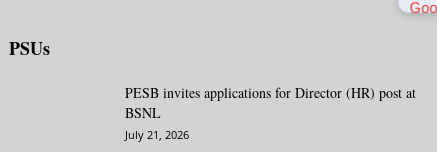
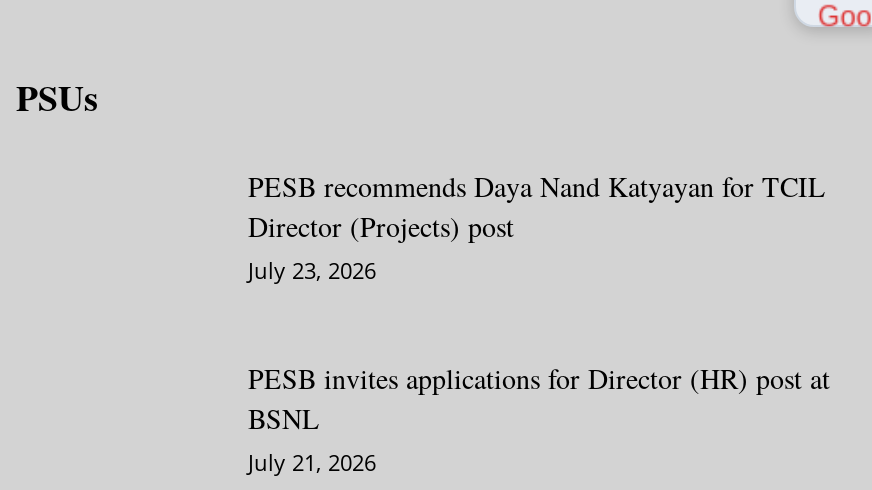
none -> [248,167,826,285] PESB recommends Daya Nand Katyayan for TCIL | Director (Projects) post | July 23, 2026

